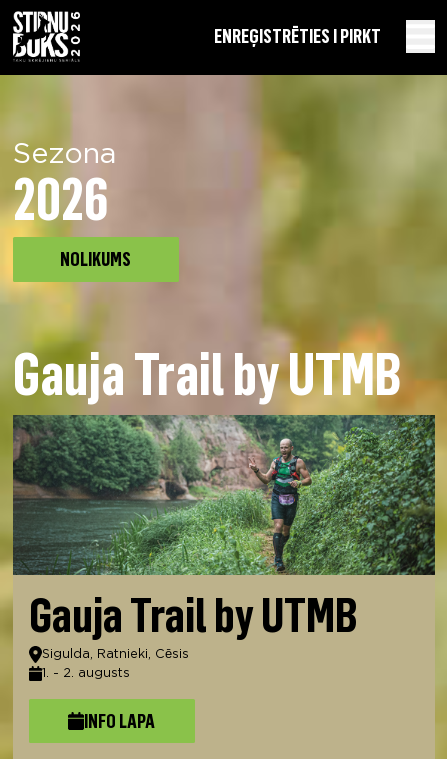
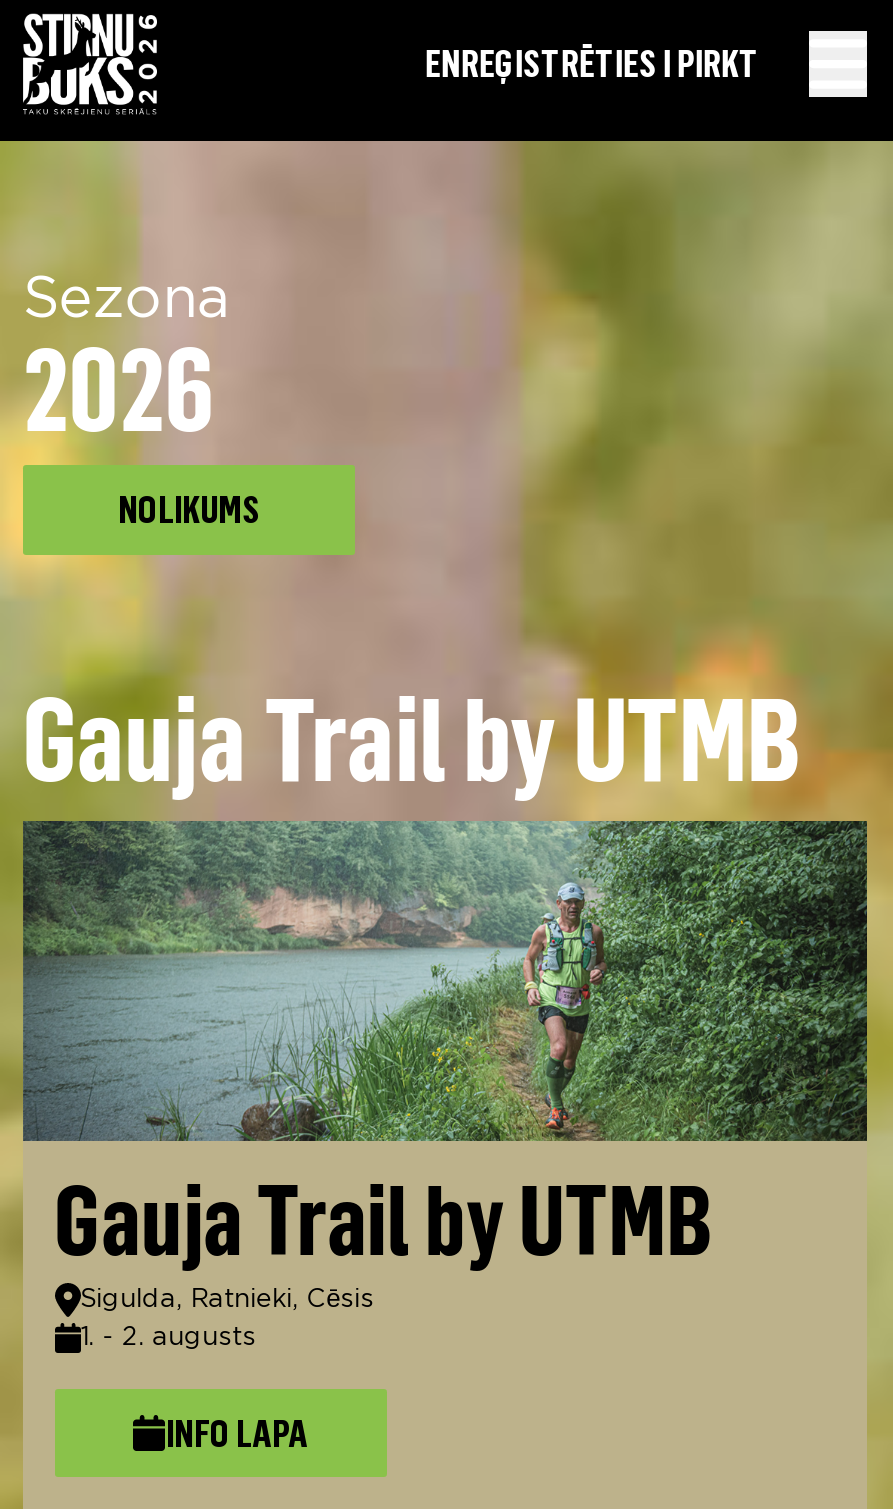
[13,414,435,575] [image] -> [23,821,865,1141] [image]

